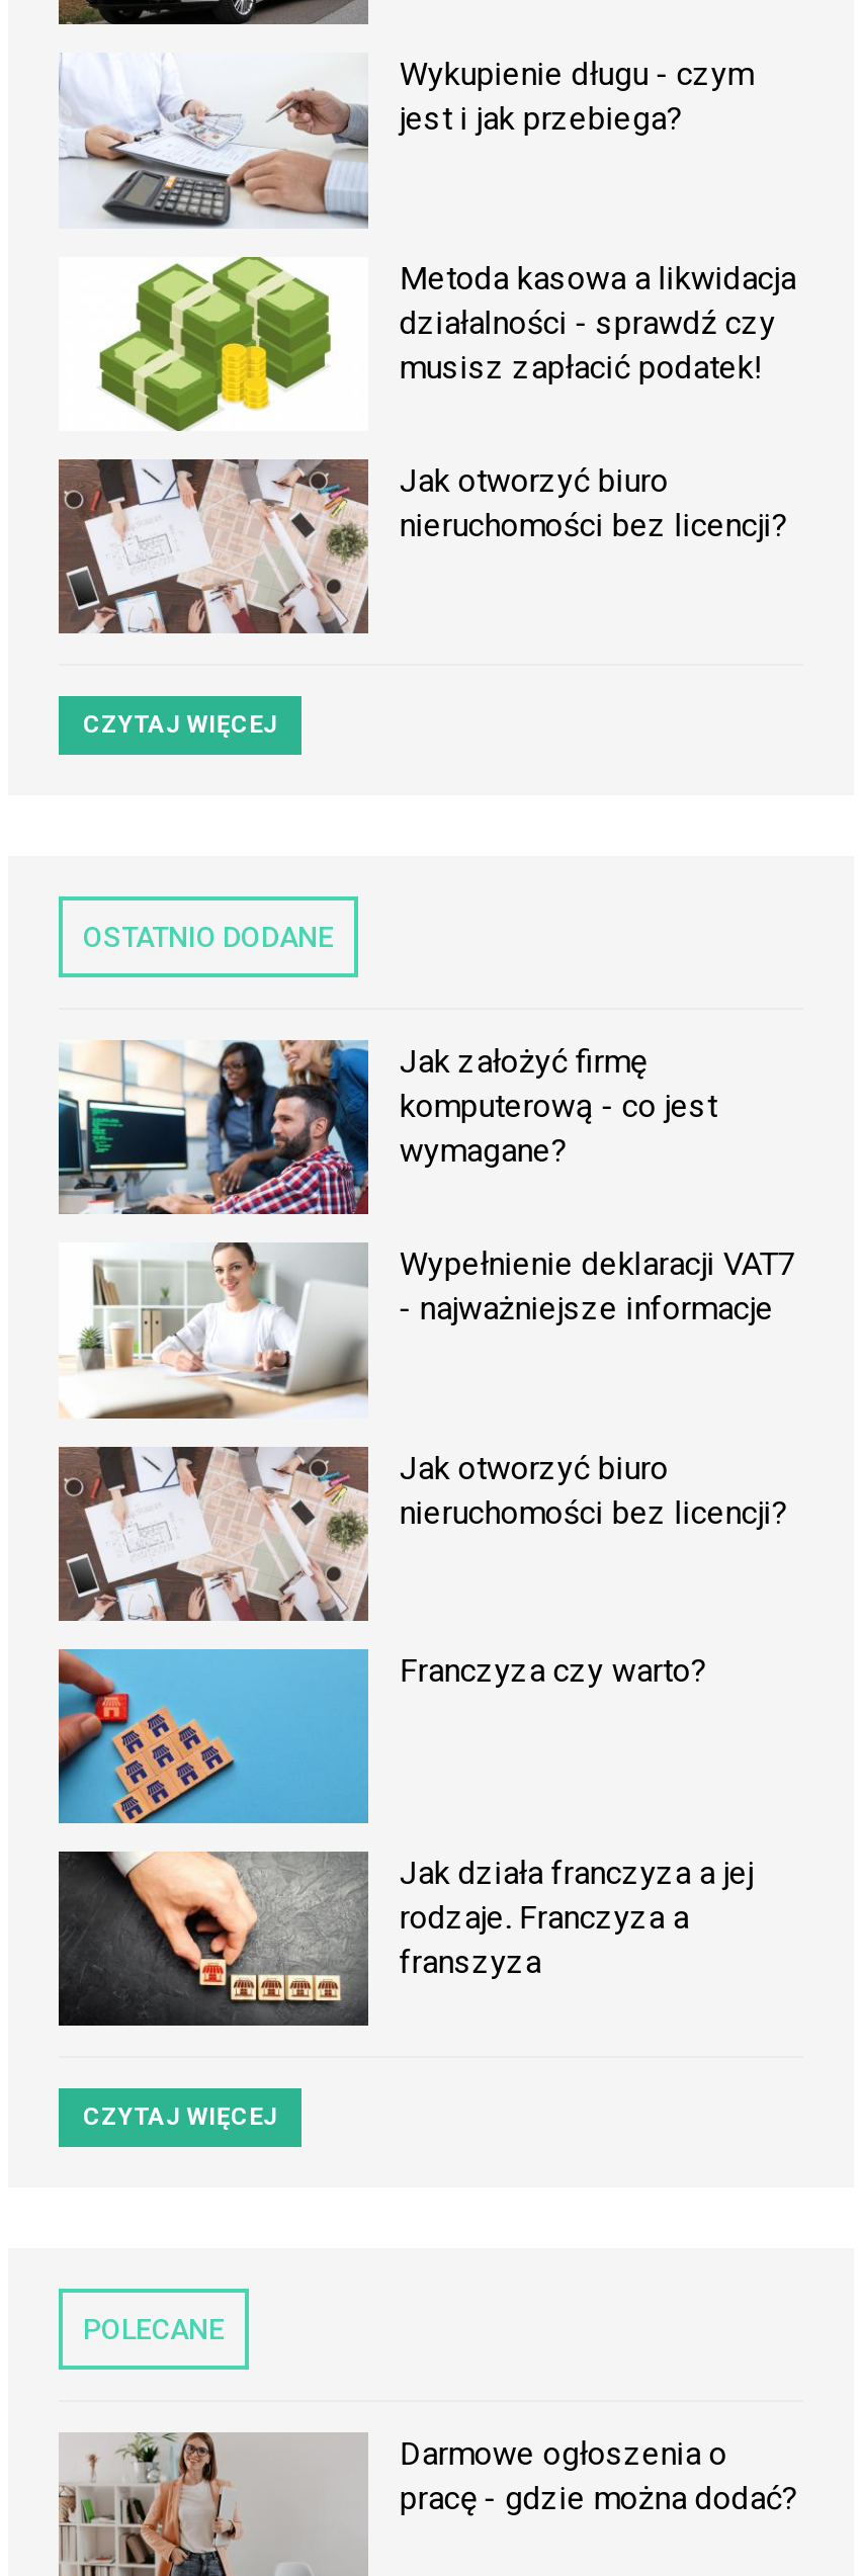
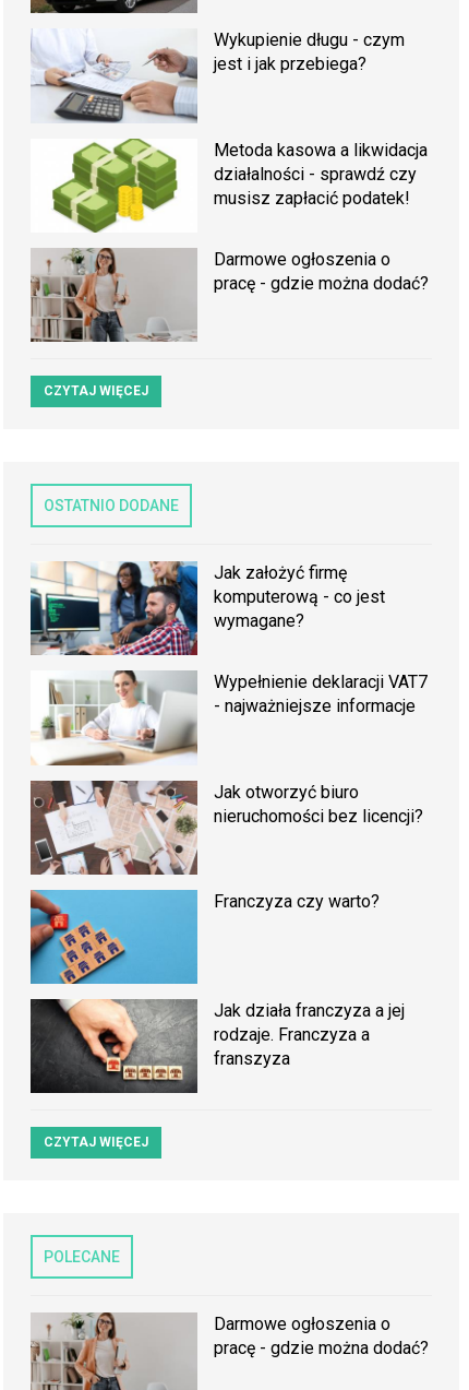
[59,457,788,633] [image] | Jak otworzyć biuro | nieruchomości bez licencji? -> [31,248,429,343] [image] | Darmowe ogłoszenia o | pracę - gdzie można dodać?

